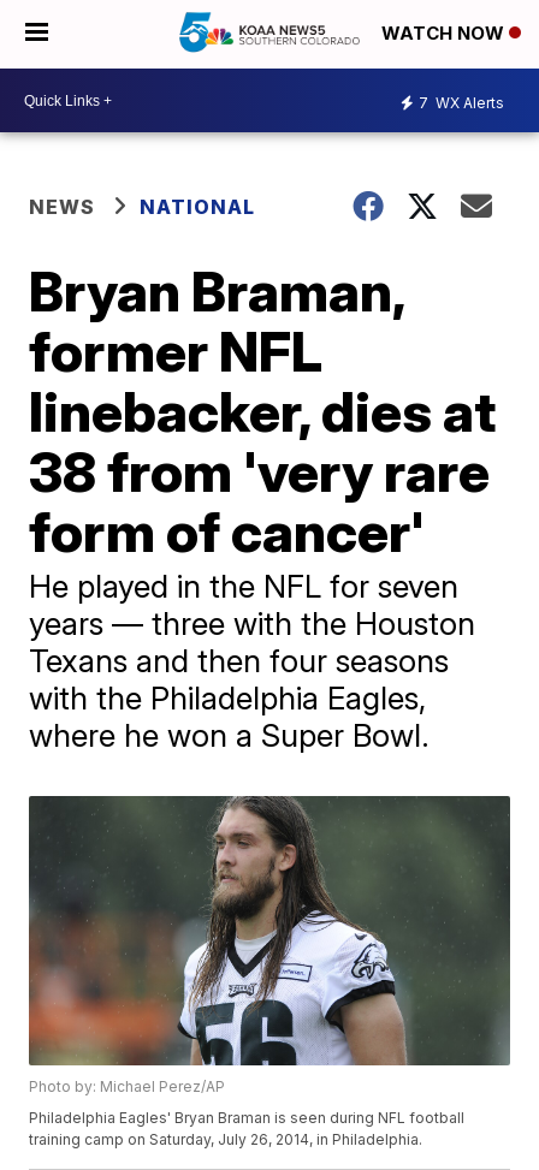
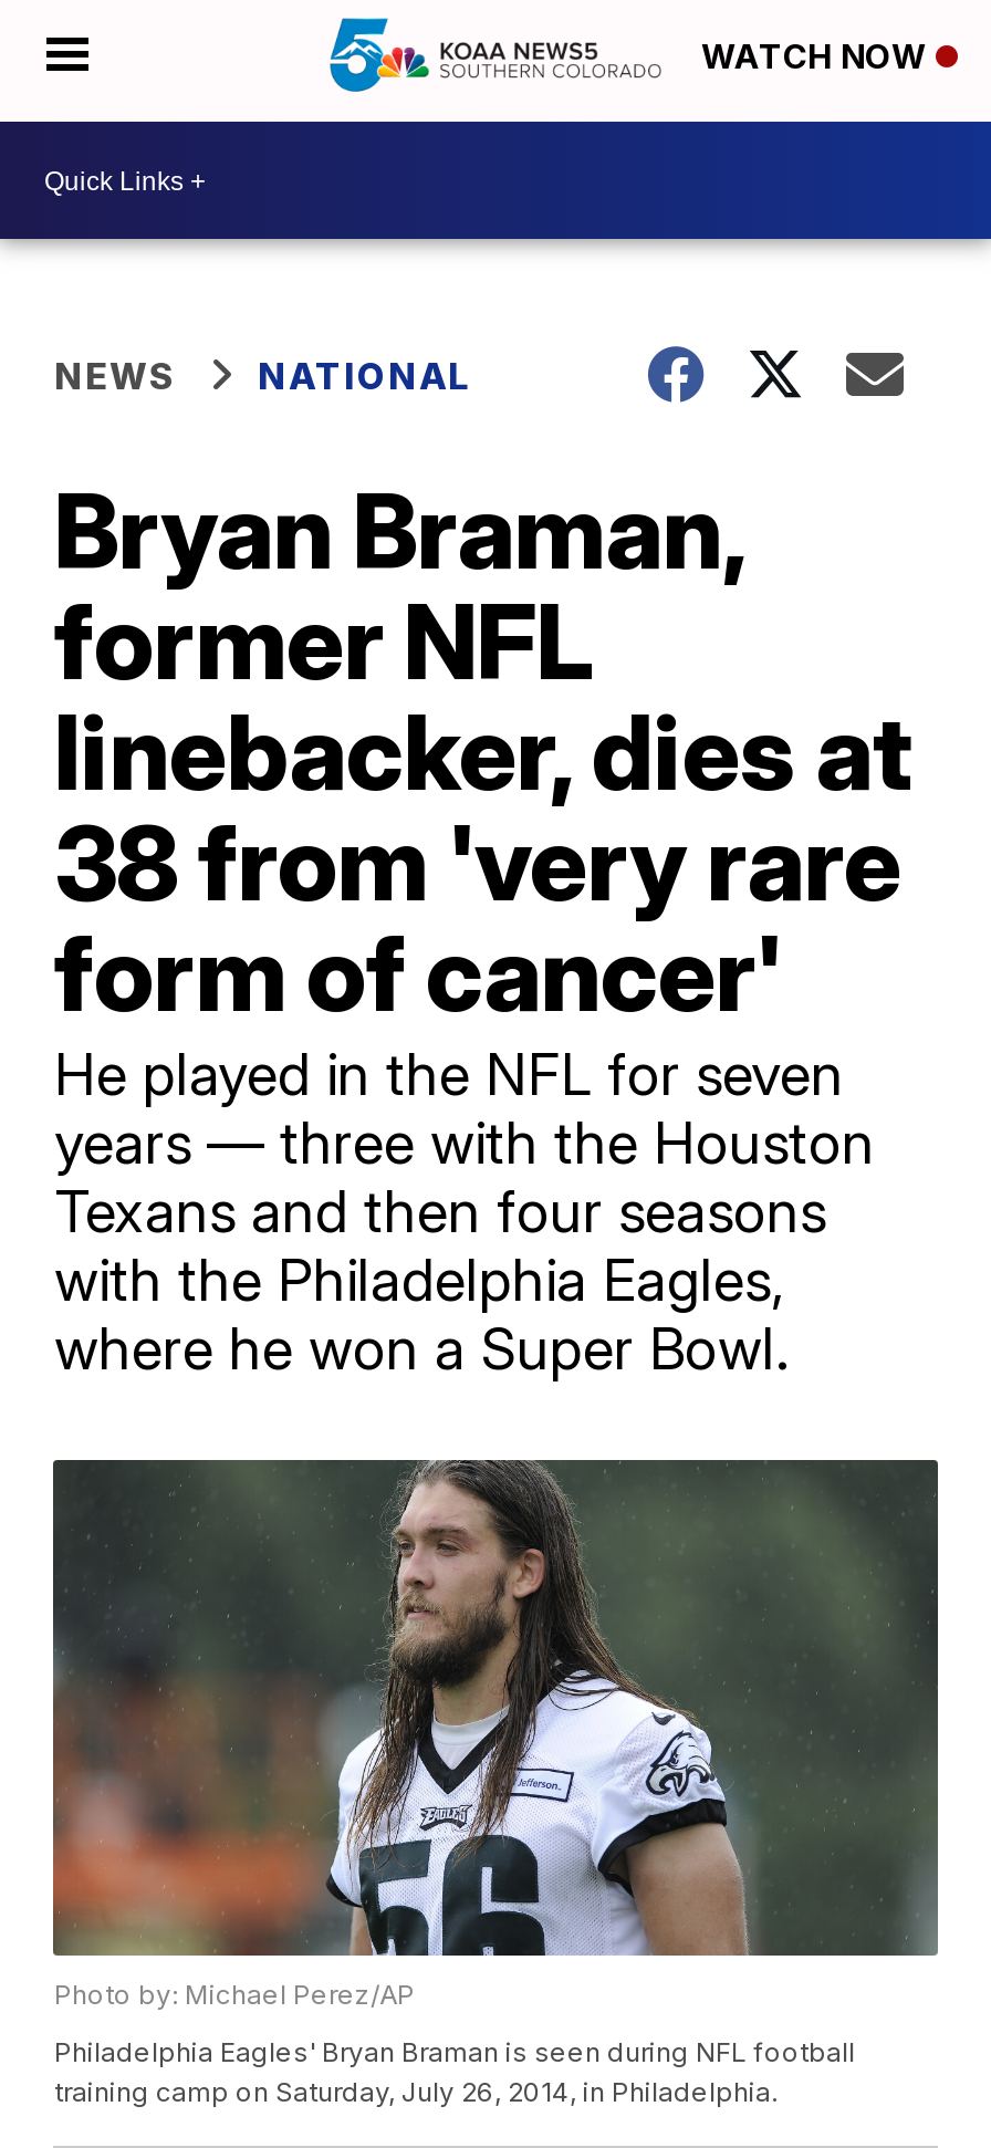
[419,93,504,111] 7 WX Alerts -> none

